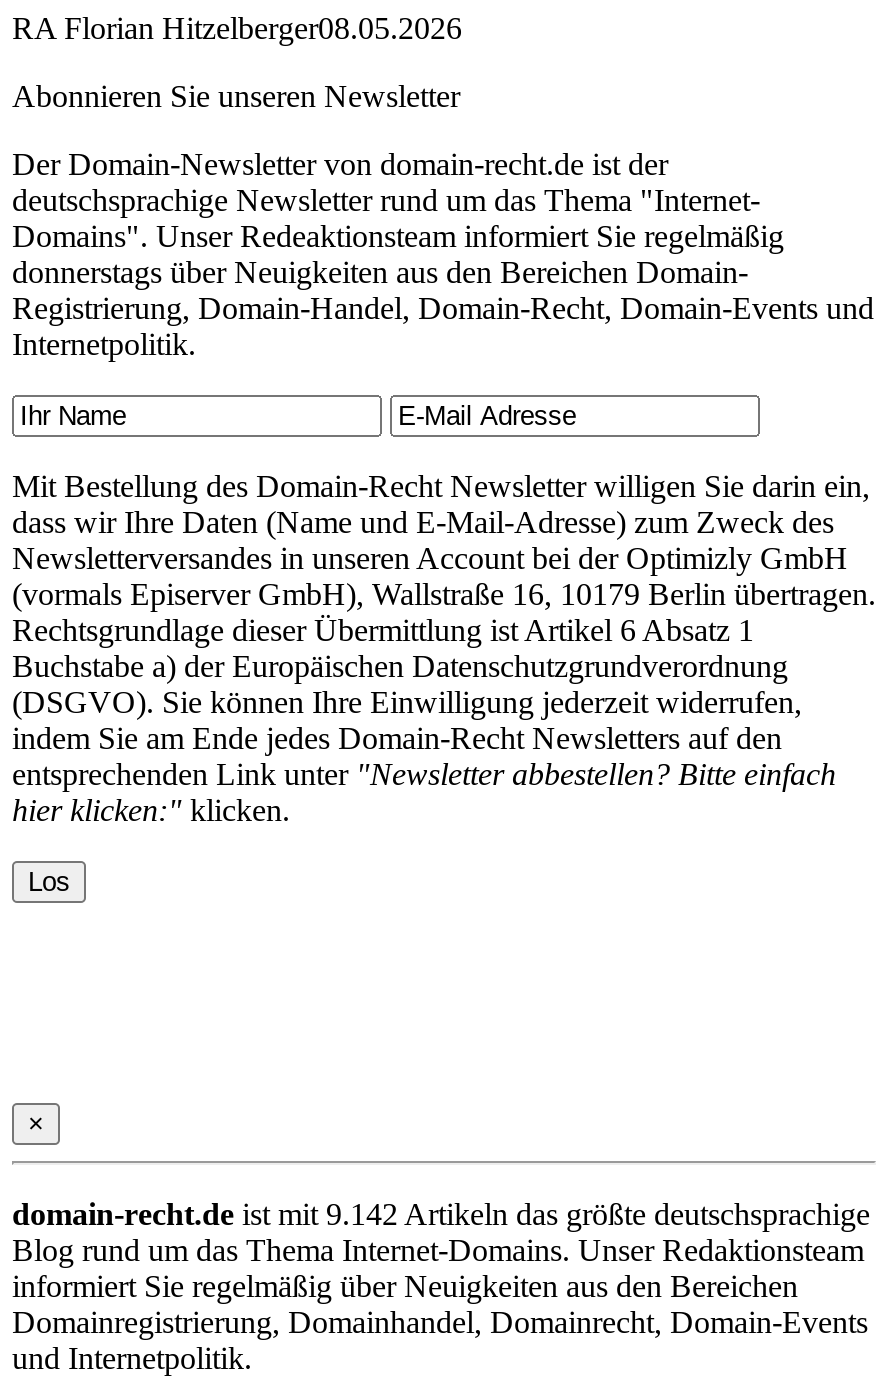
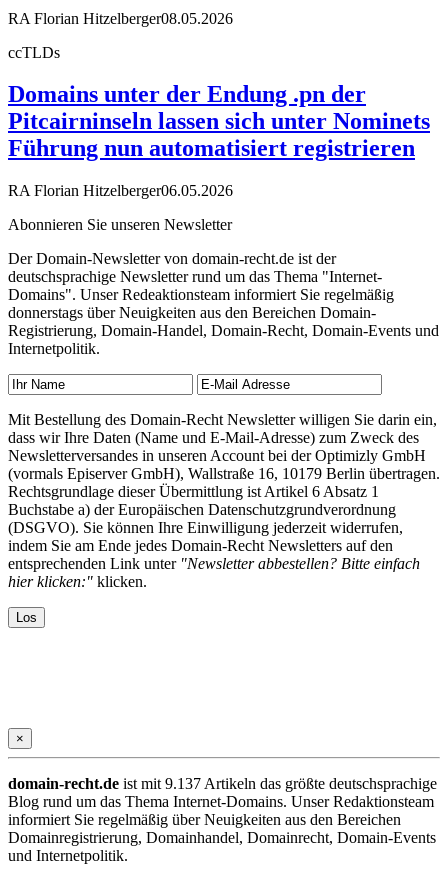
none -> [8,44,430,199] ccTLDs | Domains unter der Endung .pn der | Pitcairninseln lassen sich unter Nominets | Führung nun automatisiert registrieren | RA Florian Hitzelberger06.05.2026
[12,1198,870,1232] domain-recht.de ist mit 9.142 Artikeln das größte deutschsprachige -> [8,775,437,792] domain-recht.de ist mit 9.137 Artikeln das größte deutschsprachige

